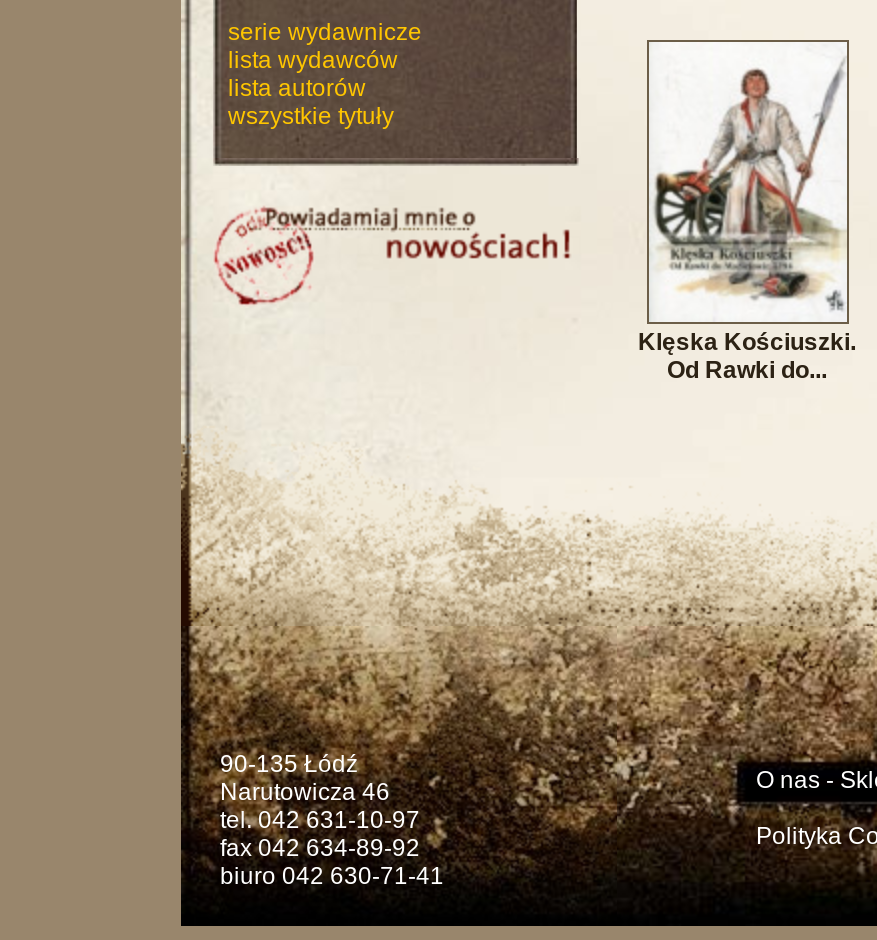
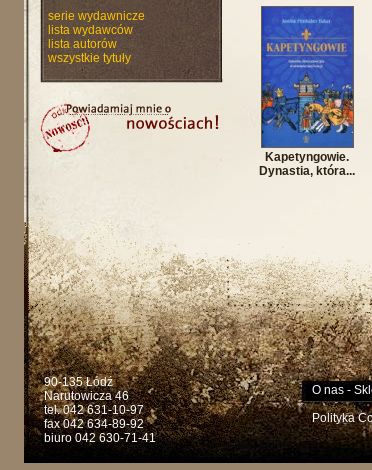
[638,12,856,384] [image] | Klęska Kościuszki. | Od Rawki do... -> [257,5,358,178] [image] | Kapetyngowie. | Dynastia, która...

